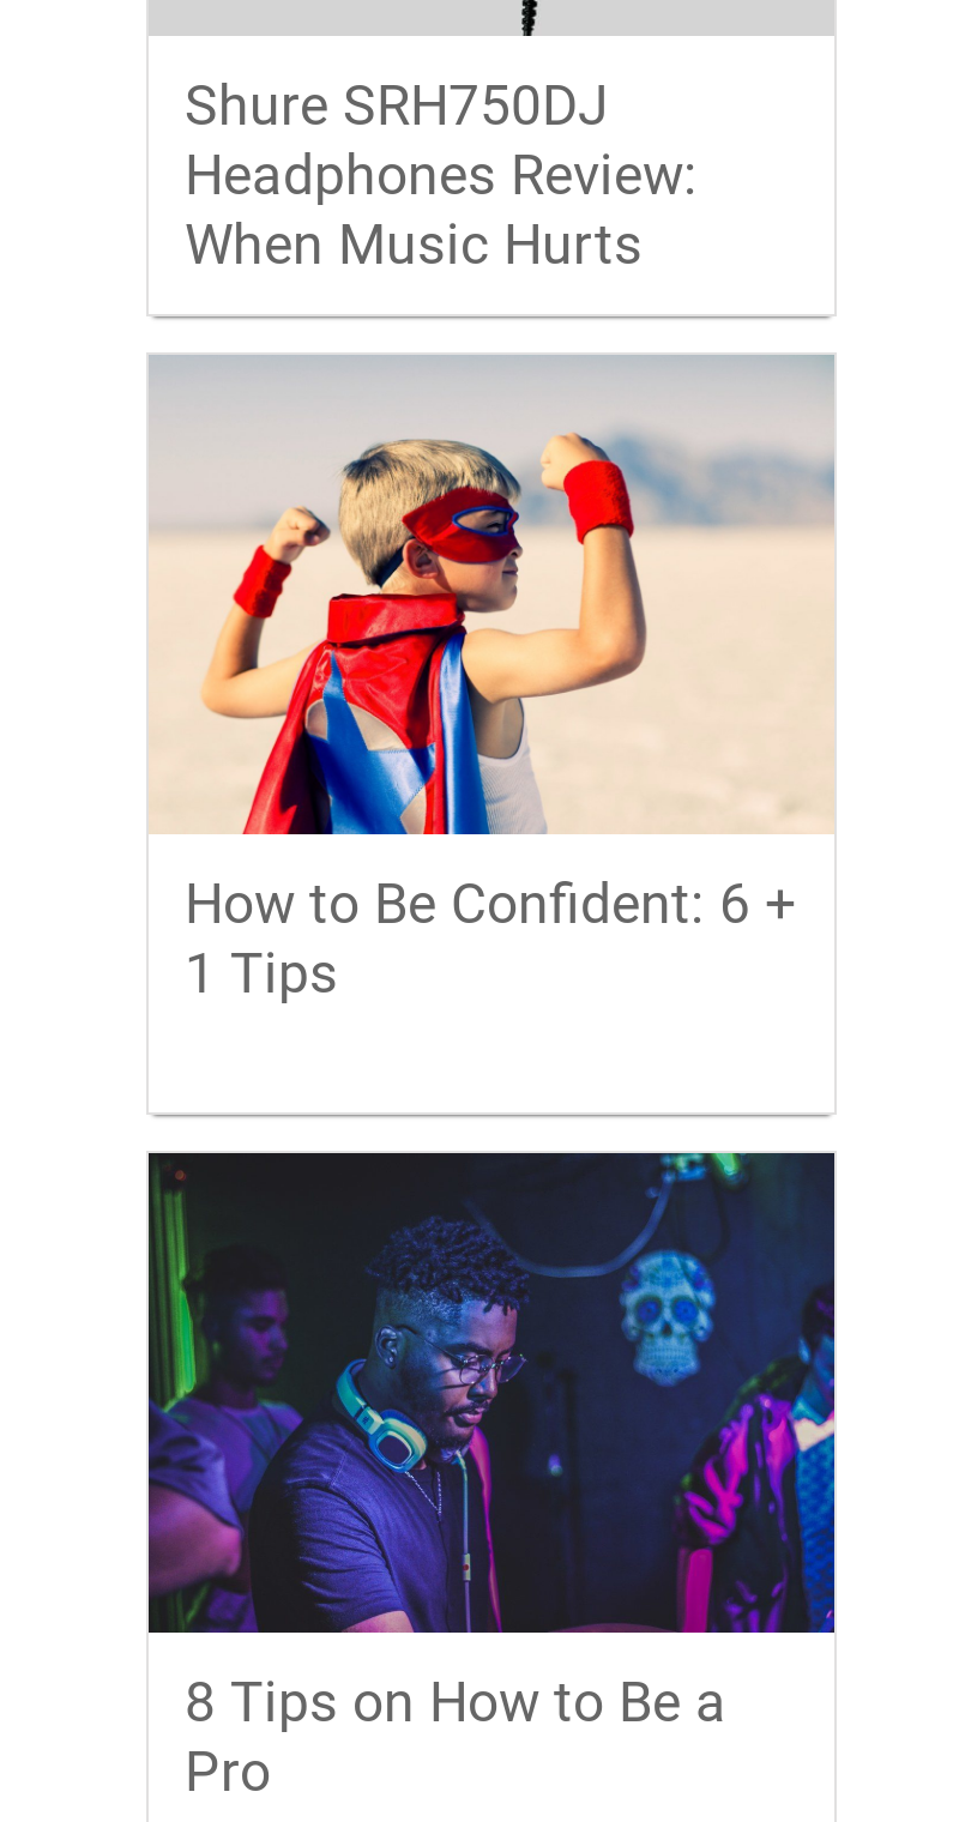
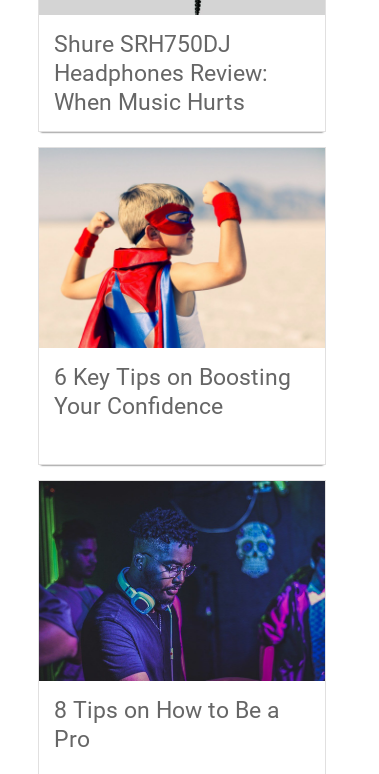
[185,873,796,1007] How to Be Confident: 6 + | 1 Tips -> [54,364,291,420] 6 Key Tips on Boosting | Your Confidence

